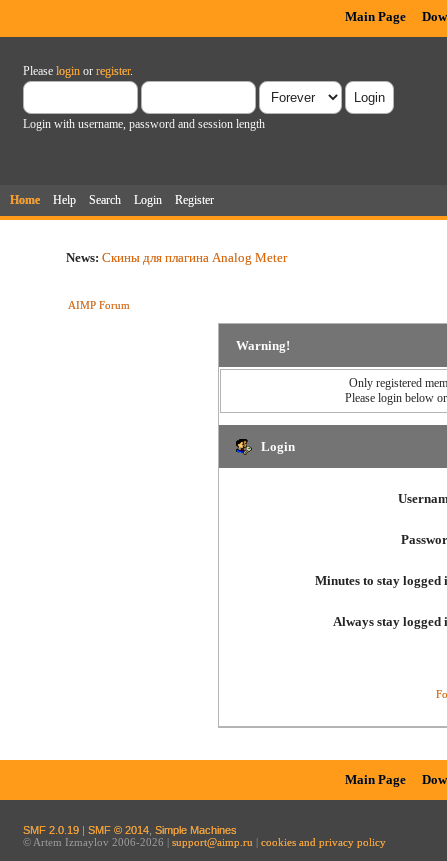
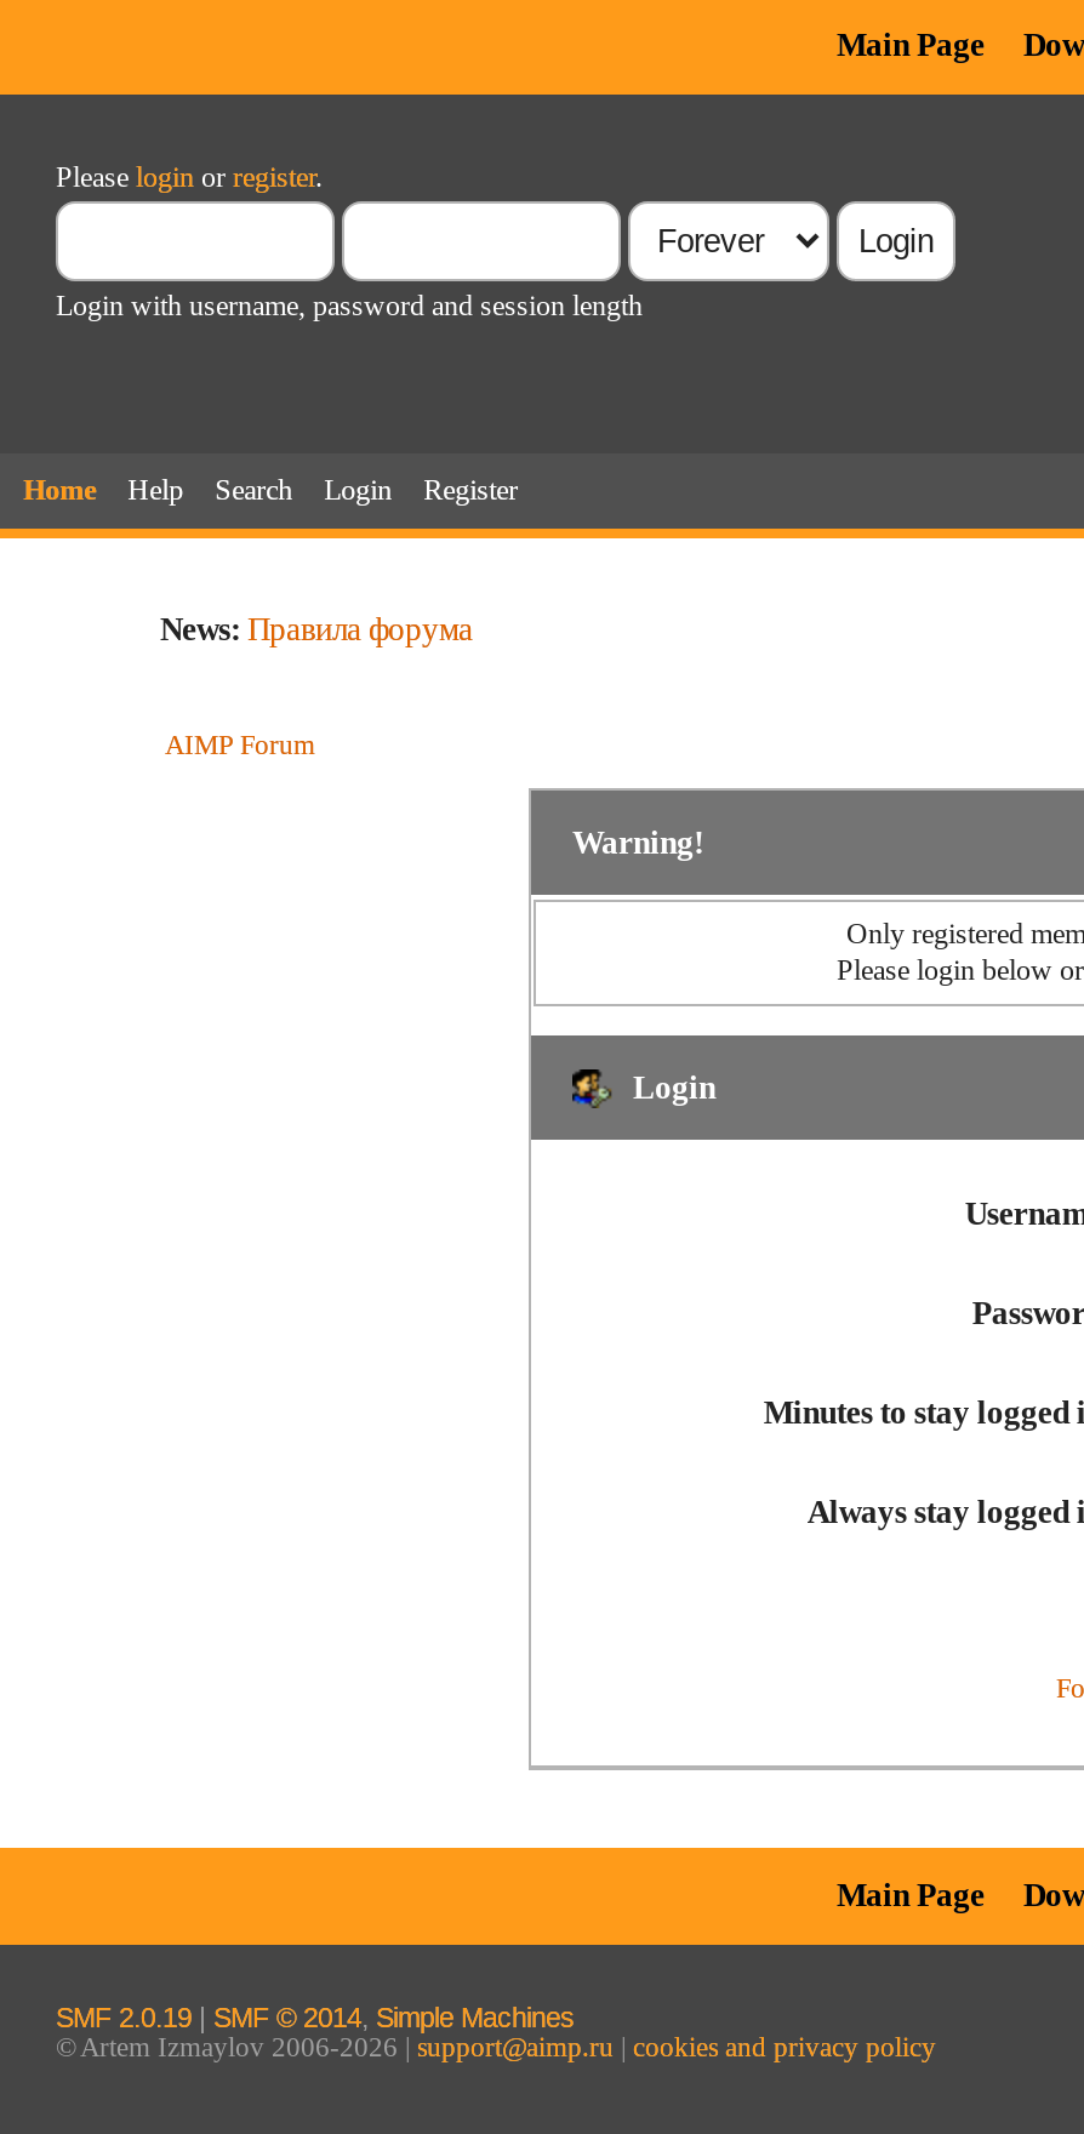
[66,250,287,265] News: Скины для плагина Analog Meter -> [160,611,473,647] News: Правила форума

